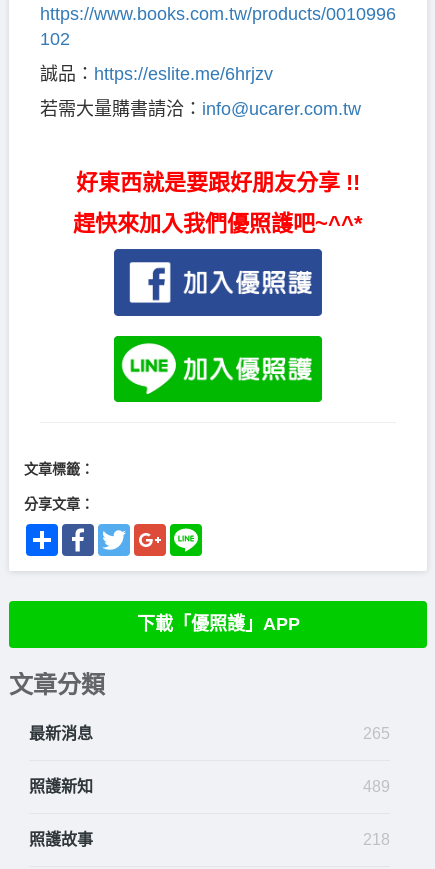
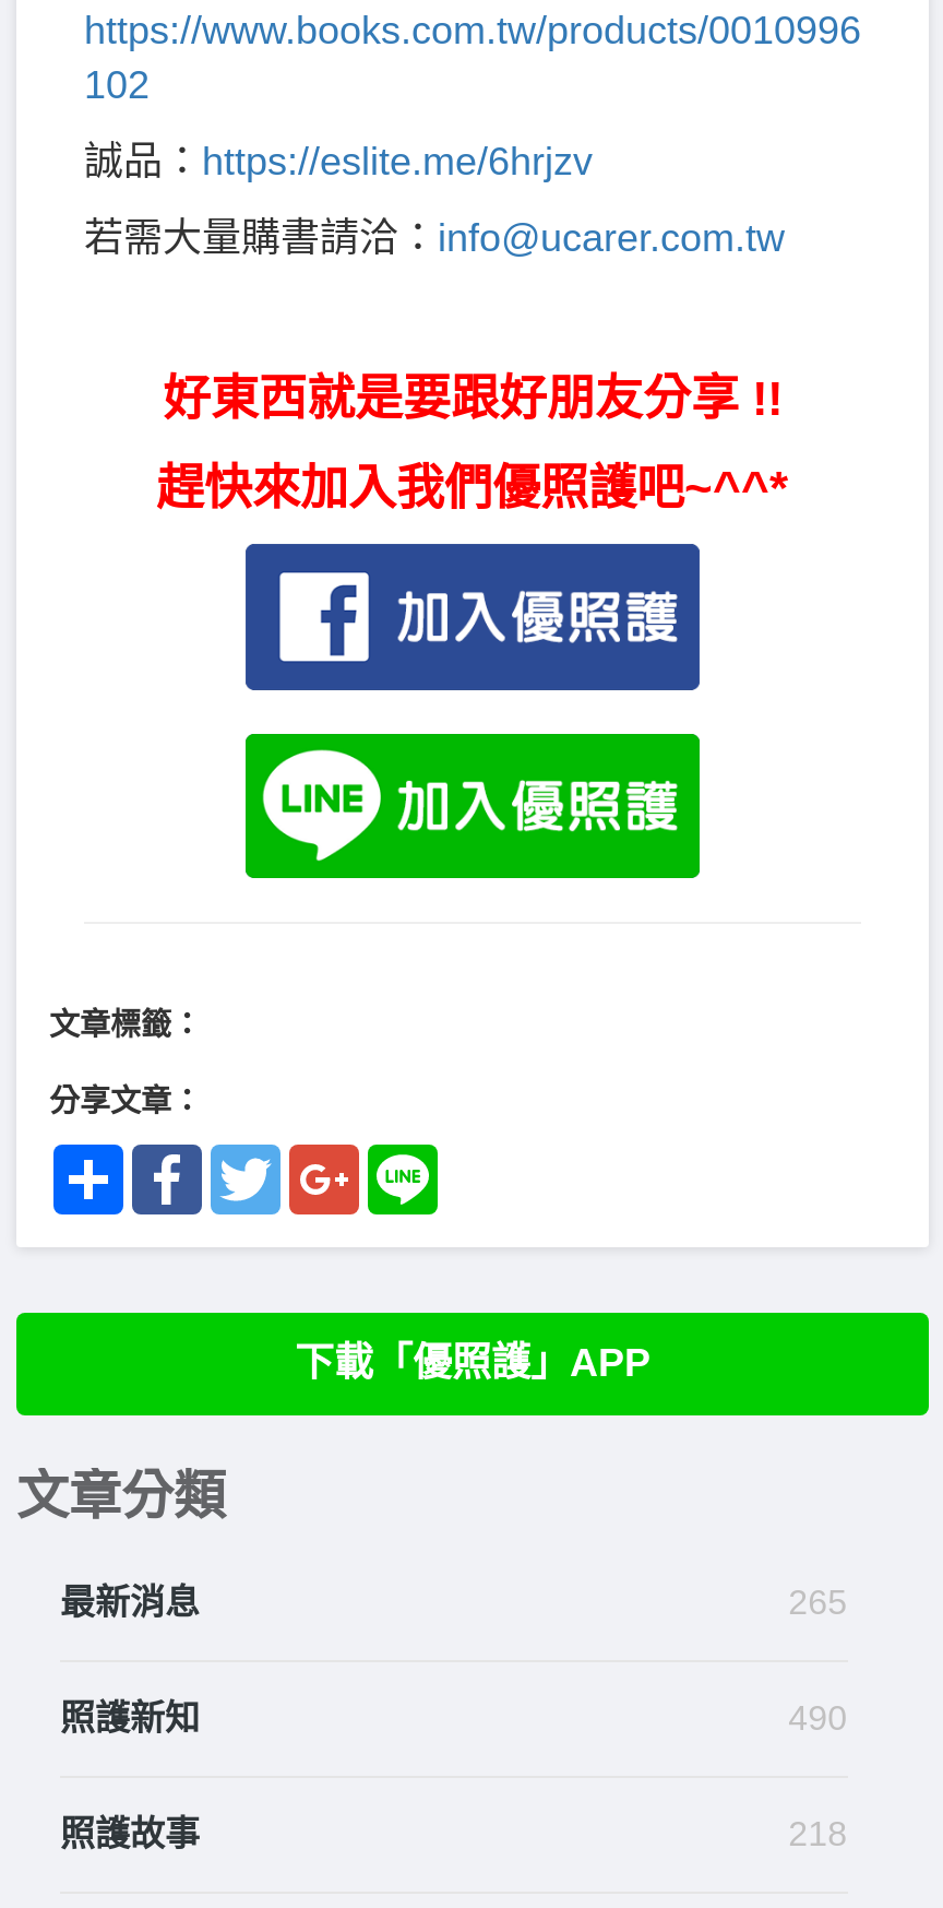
[363,778,390,795] 489 -> [788,1700,847,1737] 490

